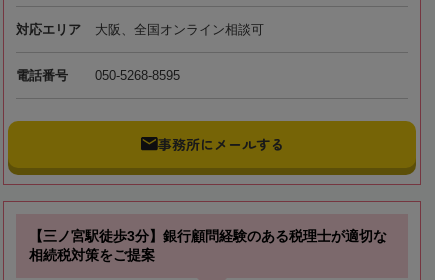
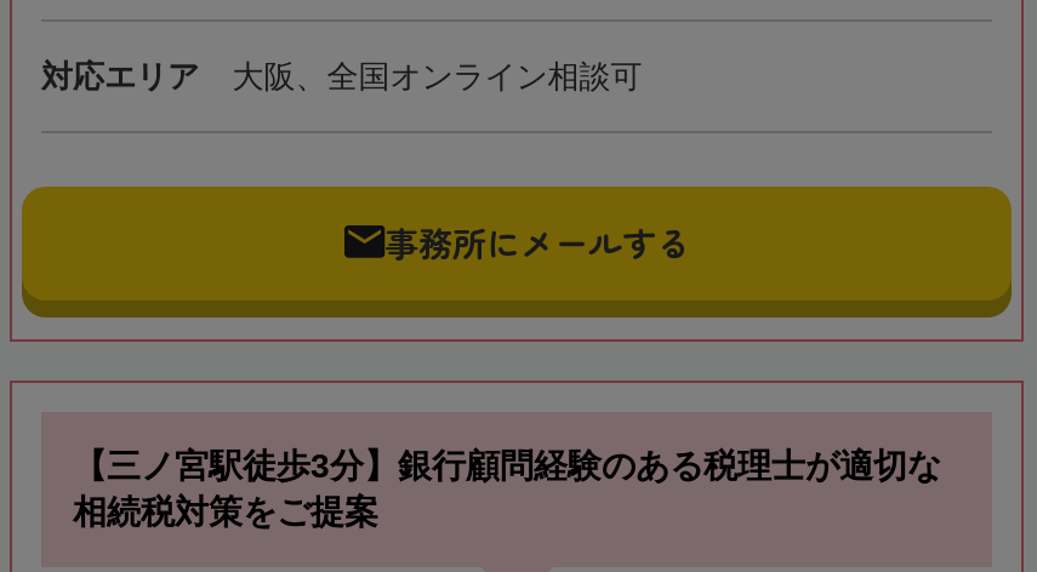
[16,68,180,83] 電話番号 | 050-5268-8595 -> none

